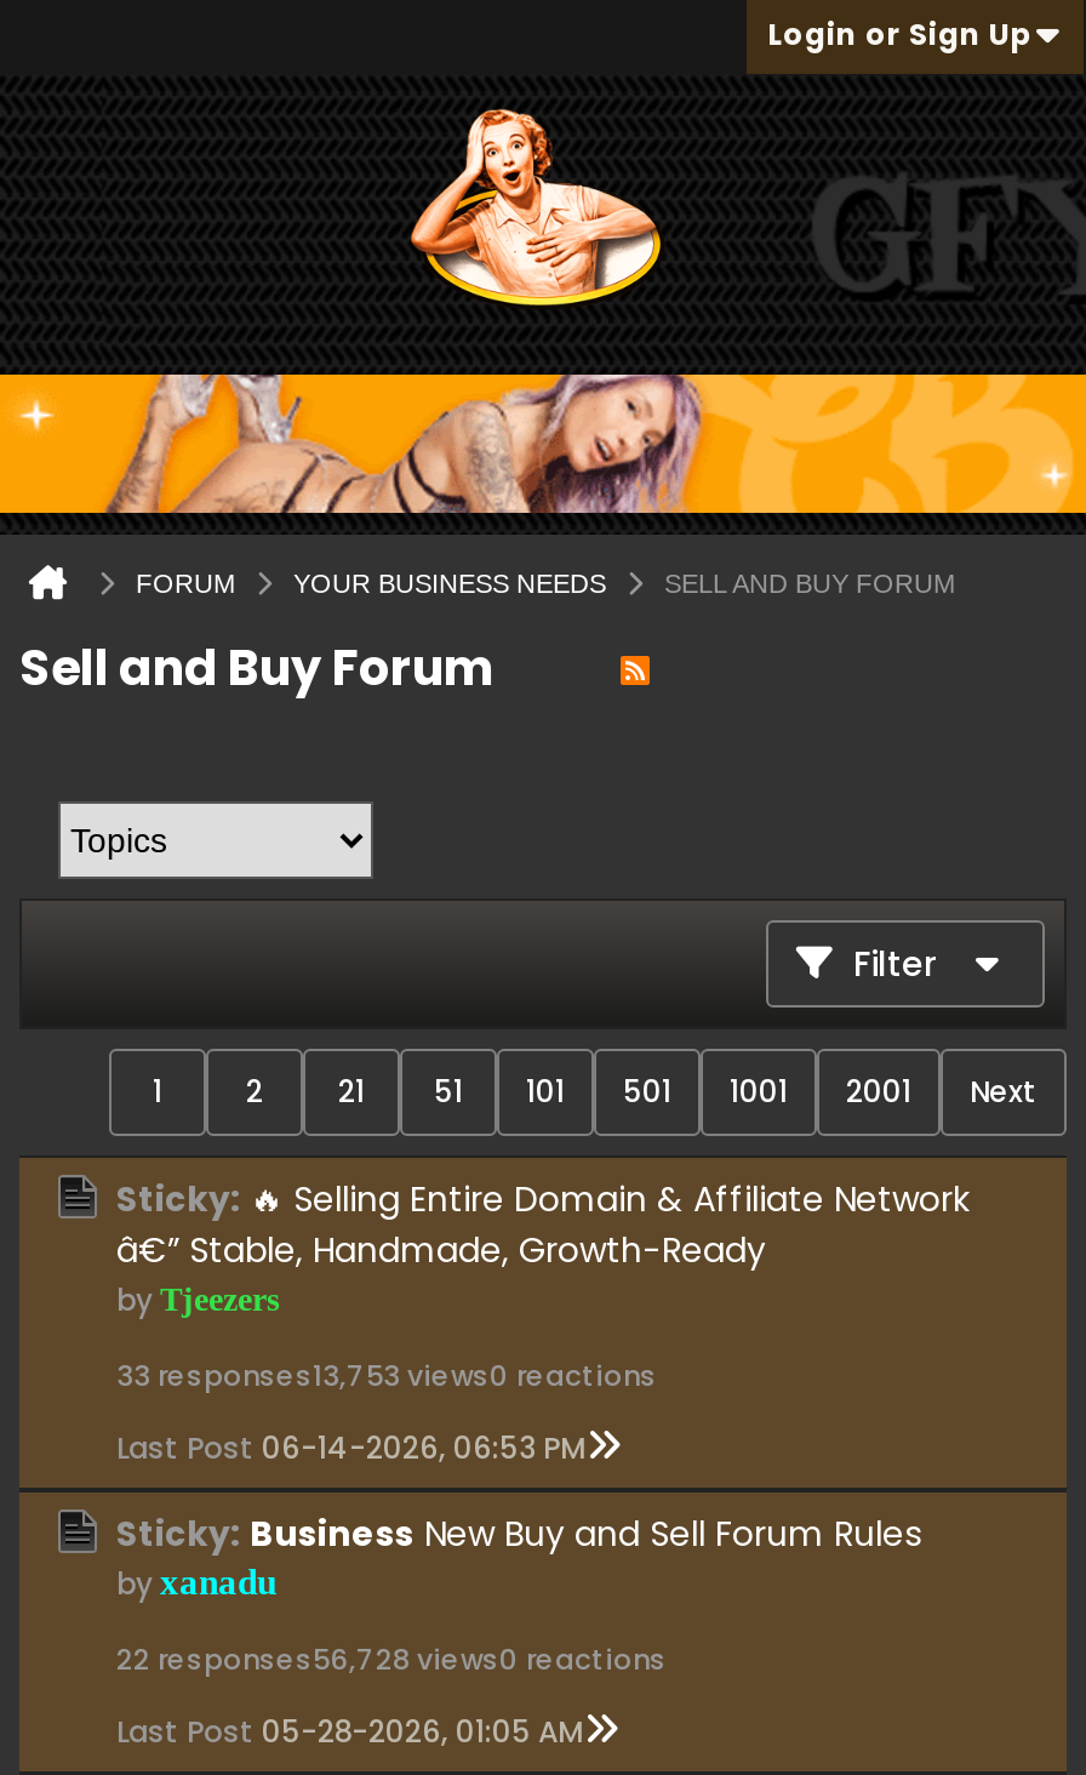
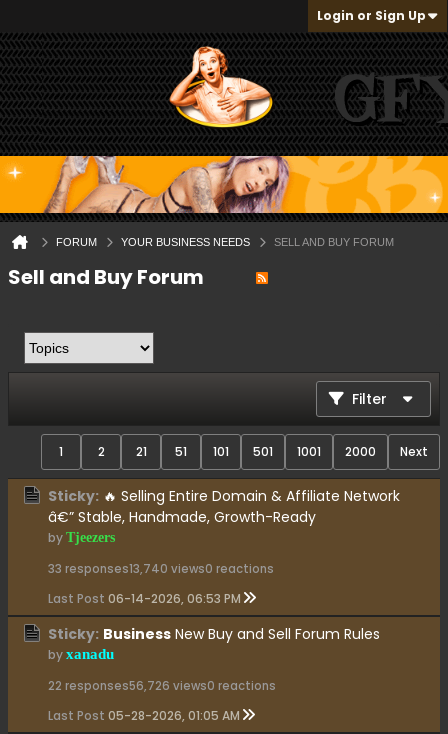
[246,1071,1038,1112] 2 21 51 101 501 1001 2001 Next -> [97,443,428,460] 2 21 51 101 501 1001 2000 Next
[116,1357,657,1396] 33 responses13,753 views0 reactions -> [48,561,274,577] 33 responses13,740 views0 reactions
[116,1640,667,1679] 22 responses56,728 views0 reactions -> [48,678,276,694] 22 responses56,726 views0 reactions

